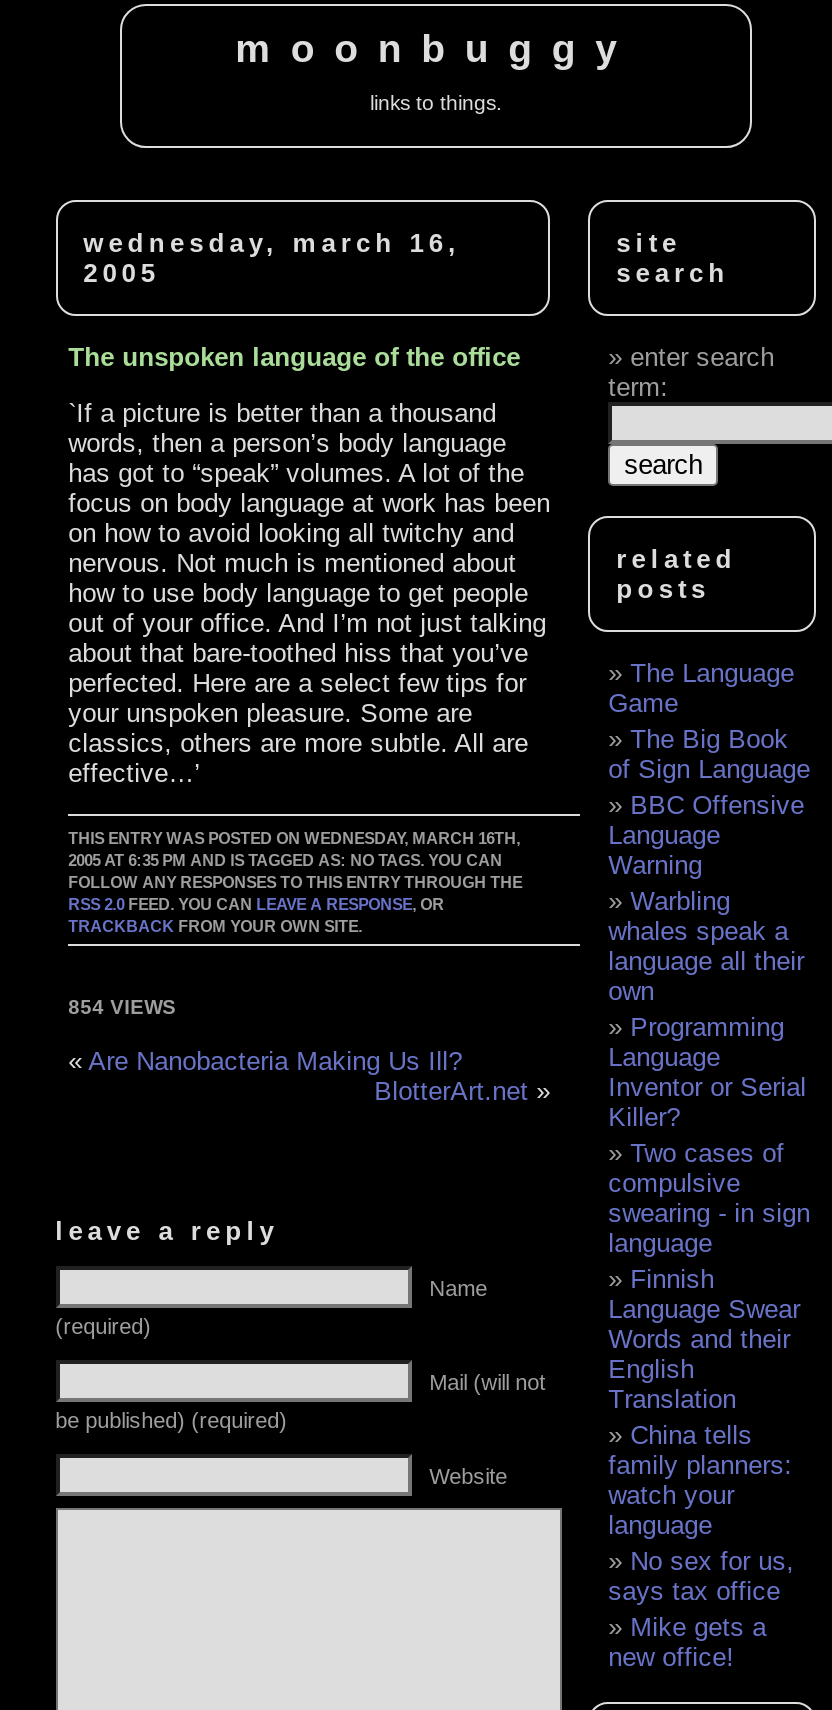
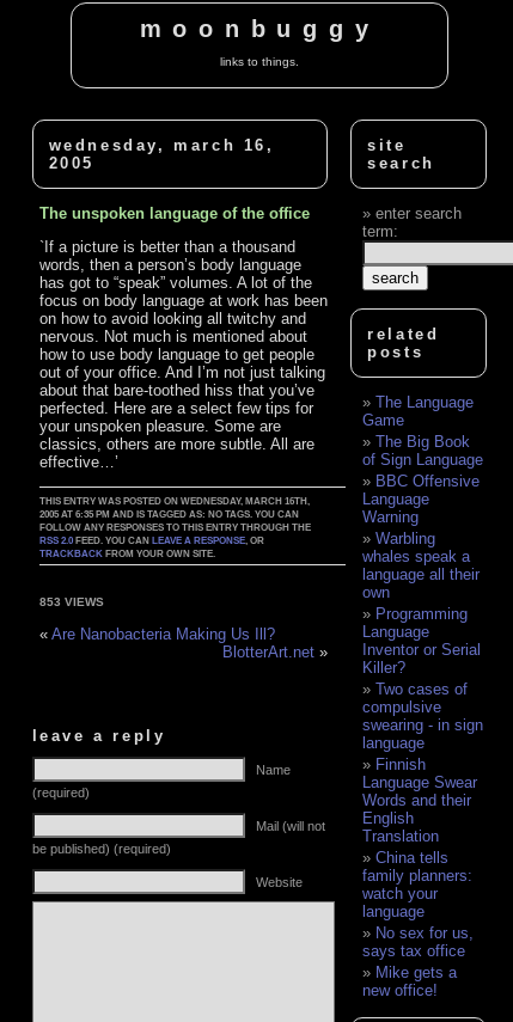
[68,996,176,1018] 854 VIEWS -> [40,596,104,609] 853 VIEWS

